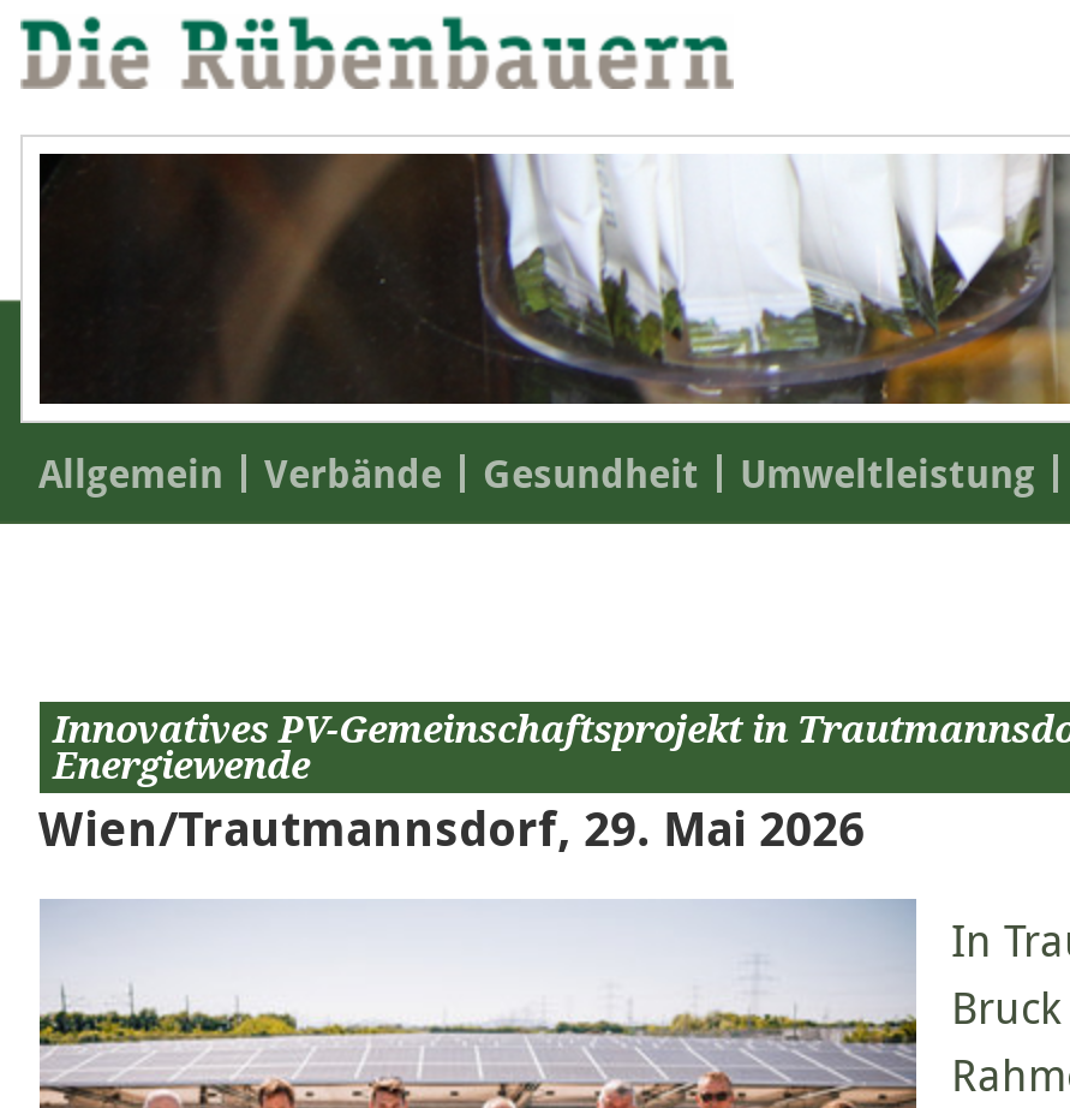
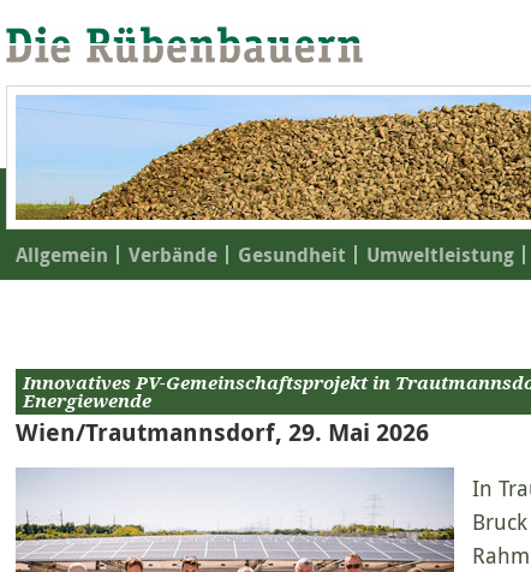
[37,151,1063,406] [image] -> [14,95,527,221] [image]

